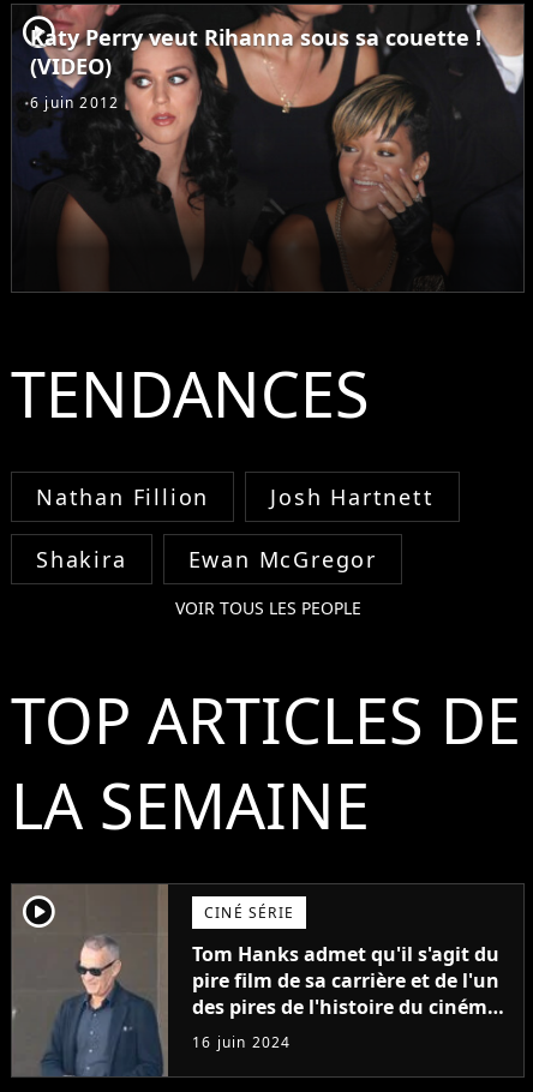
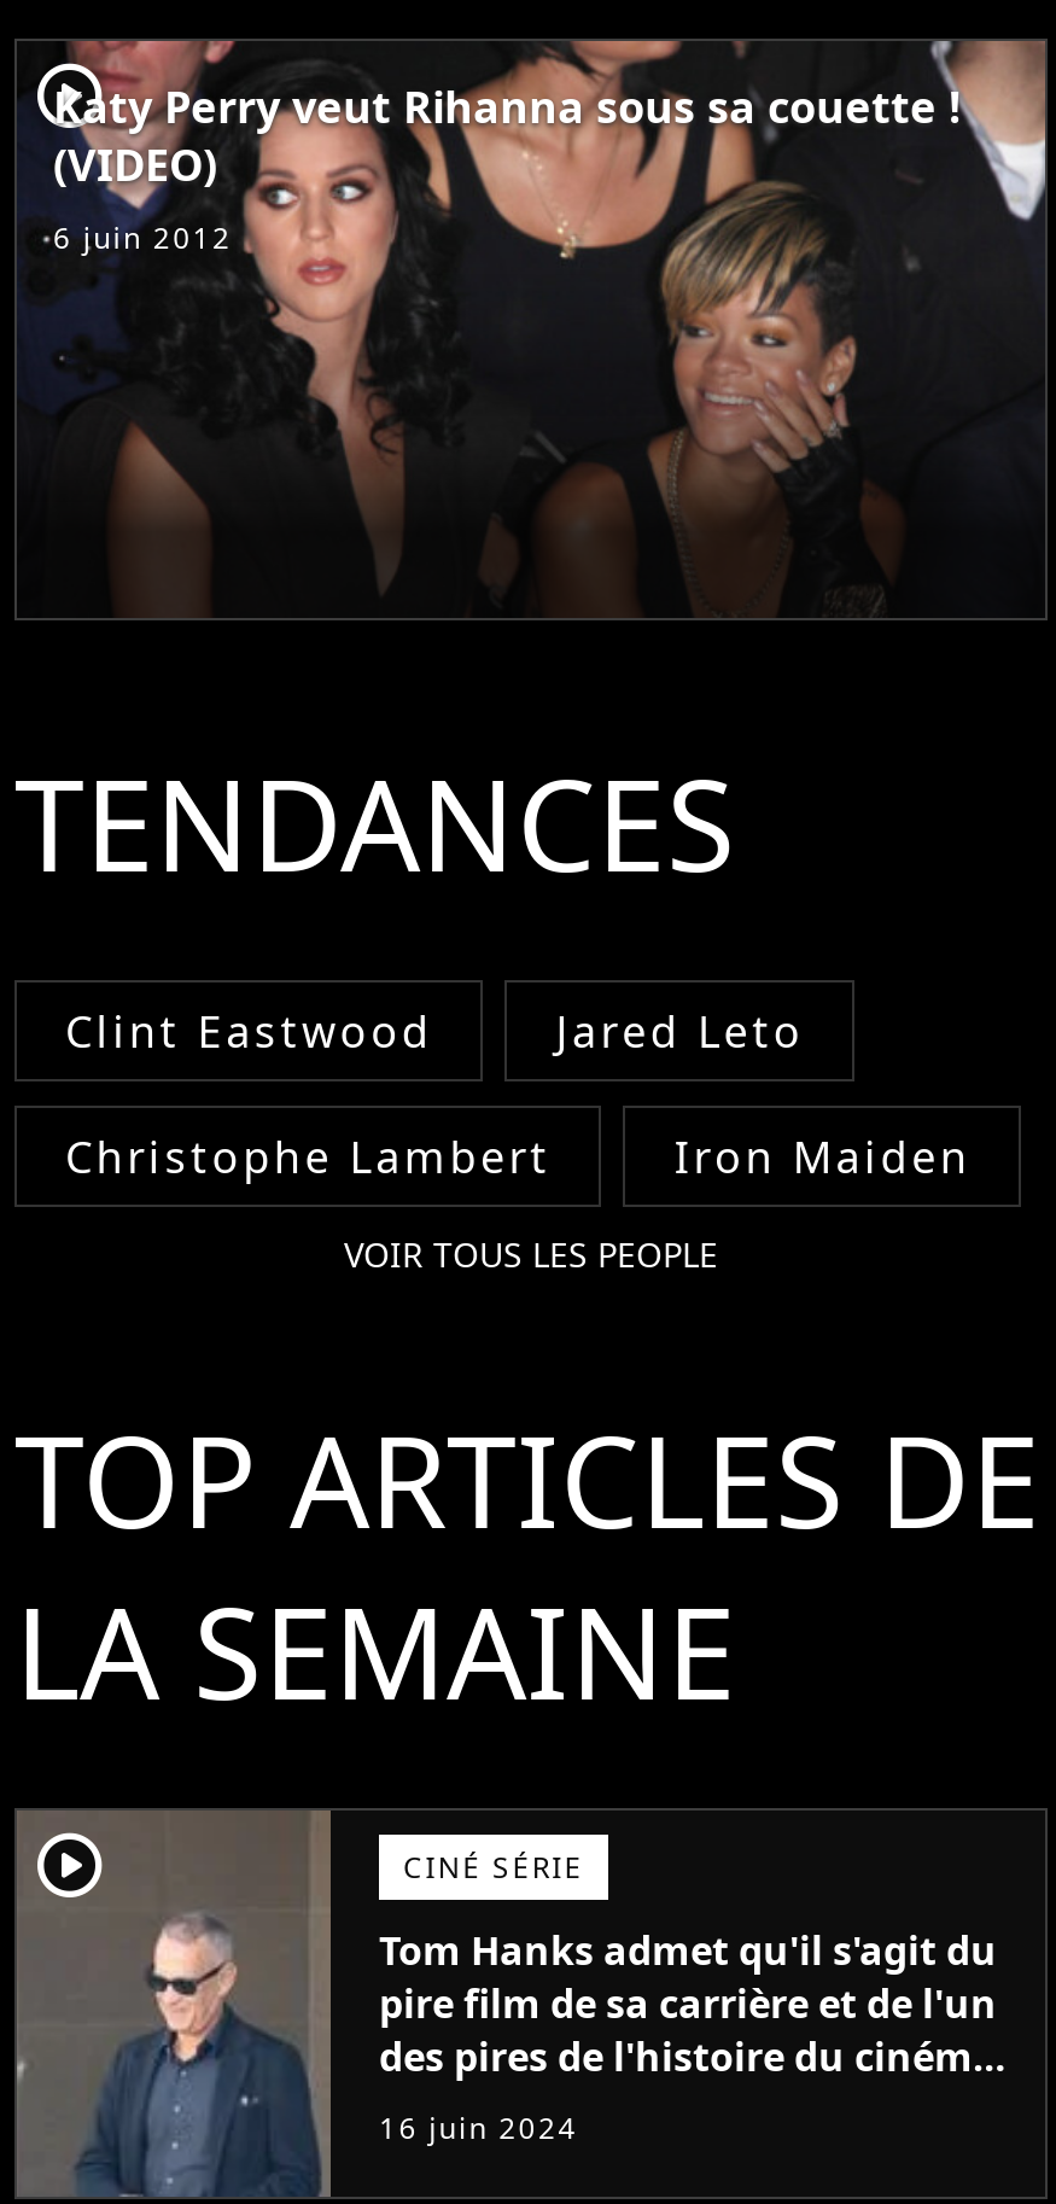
[36,483,434,511] Nathan Fillion | Josh Hartnett -> [65,1002,804,1060] Clint Eastwood | Jared Leto
[36,545,377,574] Shakira | Ewan McGregor -> [65,1128,971,1186] Christophe Lambert | Iron Maiden

